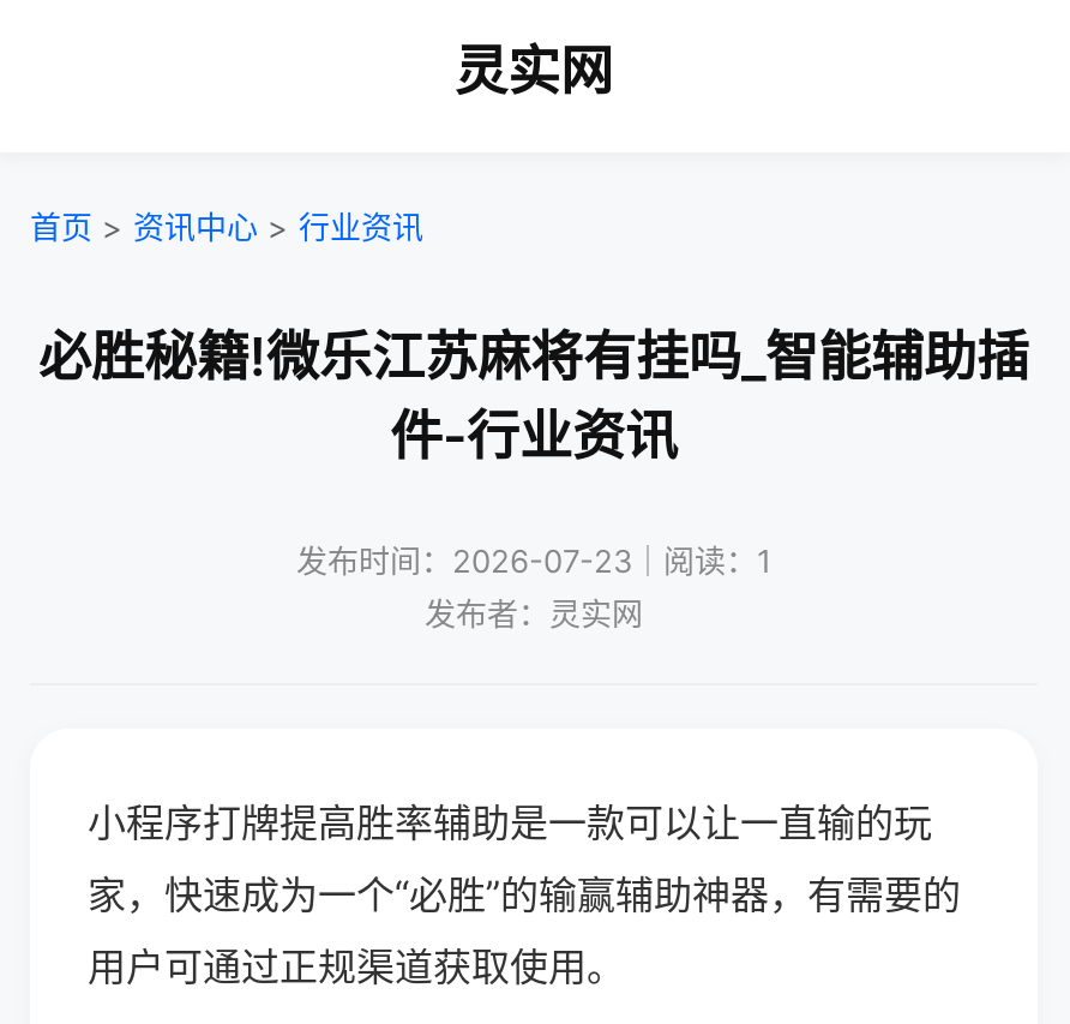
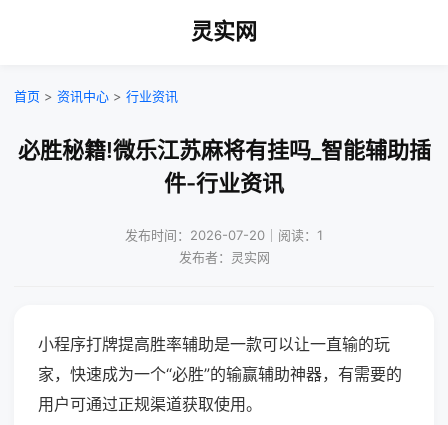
[296,541,771,580] 发布时间：2026-07-23｜阅读：1 -> [125,227,323,243] 发布时间：2026-07-20｜阅读：1

